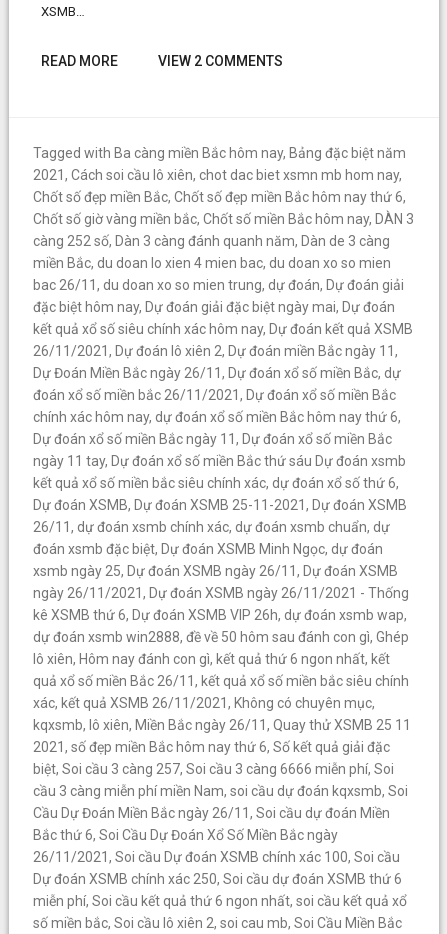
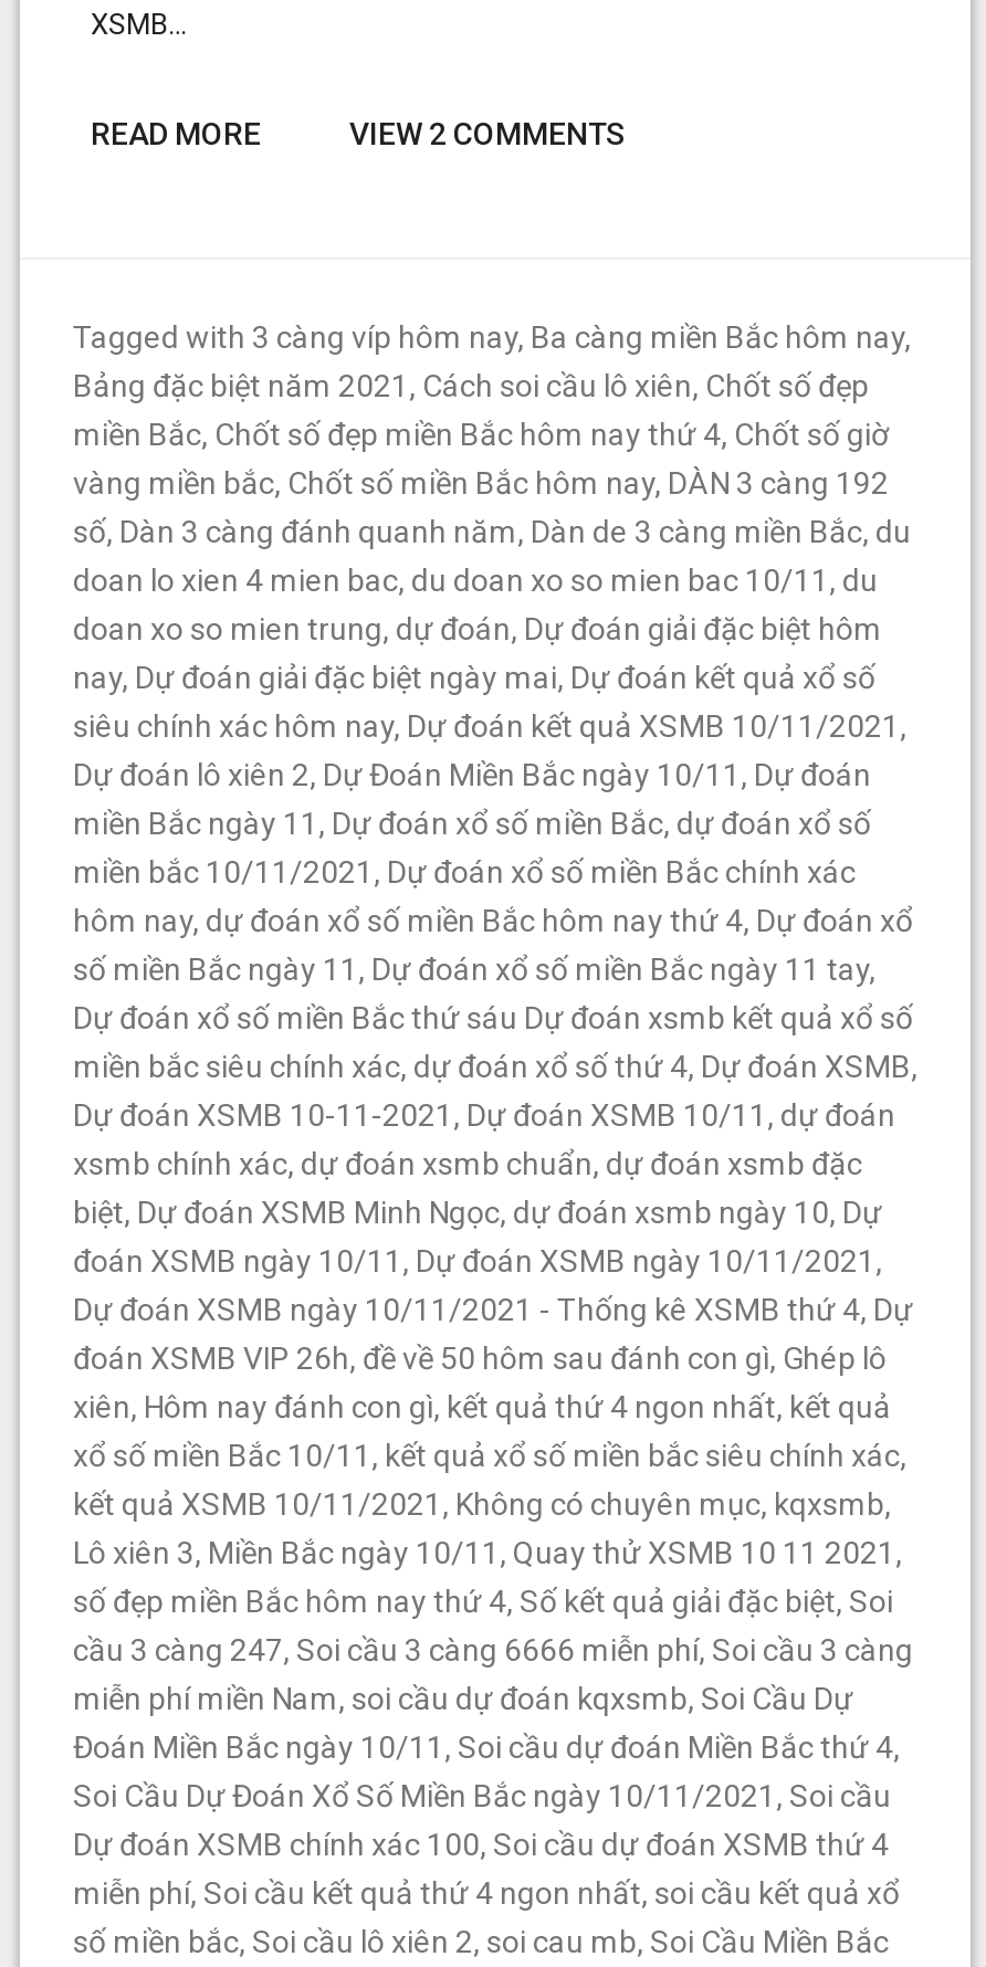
[33,145,414,909] Tagged with Ba càng miền Bắc hôm nay, Bảng đặc biệt năm | 2021, Cách soi cầu lô xiên, chot dac biet xsmn mb hom nay, | Chốt số đẹp miền Bắc, Chốt số đẹp miền Bắc hôm nay thứ 6, | Chốt số giờ vàng miền bắc, Chốt số miền Bắc hôm nay, DÀN 3 | càng 252 số, Dàn 3 càng đánh quanh năm, Dàn de 3 càng | miền Bắc, du doan lo xien 4 mien bac, du doan xo so mien | bac 26/11, du doan xo so mien trung, dự đoán, Dự đoán giải | đặc biệt hôm nay, Dự đoán giải đặc biệt ngày mai, Dự đoán | kết quả xổ số siêu chính xác hôm nay, Dự đoán kết quả XSMB | 26/11/2021, Dự đoán lô xiên 2, Dự đoán miền Bắc ngày 11, | Dự Đoán Miền Bắc ngày 26/11, Dự đoán xổ số miền Bắc, dự | đoán xổ số miền bắc 26/11/2021, Dự đoán xổ số miền Bắc | chính xác hôm nay, dự đoán xổ số miền Bắc hôm nay thứ 6, | Dự đoán xổ số miền Bắc ngày 11, Dự đoán xổ số miền Bắc | ngày 11 tay, Dự đoán xổ số miền Bắc thứ sáu Dự đoán xsmb | kết quả xổ số miền bắc siêu chính xác, dự đoán xổ số thứ 6, | Dự đoán XSMB, Dự đoán XSMB 25-11-2021, Dự đoán XSMB | 26/11, dự đoán xsmb chính xác, dự đoán xsmb chuẩn, dự | đoán xsmb đặc biệt, Dự đoán XSMB Minh Ngọc, dự đoán | xsmb ngày 25, Dự đoán XSMB ngày 26/11, Dự đoán XSMB | ngày 26/11/2021, Dự đoán XSMB ngày 26/11/2021 - Thống | kê XSMB thứ 6, Dự đoán XSMB VIP 26h, dự đoán xsmb wap, | dự đoán xsmb win2888, đề về 50 hôm sau đánh con gì, Ghép | lô xiên, Hôm nay đánh con gì, kết quả thứ 6 ngon nhất, kết | quả xổ số miền Bắc 26/11, kết quả xổ số miền bắc siêu chính | xác, kết quả XSMB 26/11/2021, Không có chuyên mục, | kqxsmb, lô xiên, Miền Bắc ngày 26/11, Quay thử XSMB 25 11 | 2021, số đẹp miền Bắc hôm nay thứ 6, Số kết quả giải đặc | biệt, Soi cầu 3 càng 257, Soi cầu 3 càng 6666 miễn phí, Soi | cầu 3 càng miễn phí miền Nam, soi cầu dự đoán kqxsmb, Soi | Cầu Dự Đoán Miền Bắc ngày 26/11, Soi cầu dự đoán Miền | Bắc thứ 6, Soi Cầu Dự Đoán Xổ Số Miền Bắc ngày | 26/11/2021, Soi cầu Dự đoán XSMB chính xác 100, Soi cầu | Dự đoán XSMB chính xác 250, Soi cầu dự đoán XSMB thứ 6 | miễn phí, Soi cầu kết quả thứ 6 ngon nhất, soi cầu kết quả xổ -> [73,320,917,1911] Tagged with 3 càng víp hôm nay, Ba càng miền Bắc hôm nay, | Bảng đặc biệt năm 2021, Cách soi cầu lô xiên, Chốt số đẹp | miền Bắc, Chốt số đẹp miền Bắc hôm nay thứ 4, Chốt số giờ | vàng miền bắc, Chốt số miền Bắc hôm nay, DÀN 3 càng 192 | số, Dàn 3 càng đánh quanh năm, Dàn de 3 càng miền Bắc, du | doan lo xien 4 mien bac, du doan xo so mien bac 10/11, du | doan xo so mien trung, dự đoán, Dự đoán giải đặc biệt hôm | nay, Dự đoán giải đặc biệt ngày mai, Dự đoán kết quả xổ số | siêu chính xác hôm nay, Dự đoán kết quả XSMB 10/11/2021, | Dự đoán lô xiên 2, Dự Đoán Miền Bắc ngày 10/11, Dự đoán | miền Bắc ngày 11, Dự đoán xổ số miền Bắc, dự đoán xổ số | miền bắc 10/11/2021, Dự đoán xổ số miền Bắc chính xác | hôm nay, dự đoán xổ số miền Bắc hôm nay thứ 4, Dự đoán xổ | số miền Bắc ngày 11, Dự đoán xổ số miền Bắc ngày 11 tay, | Dự đoán xổ số miền Bắc thứ sáu Dự đoán xsmb kết quả xổ số | miền bắc siêu chính xác, dự đoán xổ số thứ 4, Dự đoán XSMB, | Dự đoán XSMB 10-11-2021, Dự đoán XSMB 10/11, dự đoán | xsmb chính xác, dự đoán xsmb chuẩn, dự đoán xsmb đặc | biệt, Dự đoán XSMB Minh Ngọc, dự đoán xsmb ngày 10, Dự | đoán XSMB ngày 10/11, Dự đoán XSMB ngày 10/11/2021, | Dự đoán XSMB ngày 10/11/2021 - Thống kê XSMB thứ 4, Dự | đoán XSMB VIP 26h, đề về 50 hôm sau đánh con gì, Ghép lô | xiên, Hôm nay đánh con gì, kết quả thứ 4 ngon nhất, kết quả | xổ số miền Bắc 10/11, kết quả xổ số miền bắc siêu chính xác, | kết quả XSMB 10/11/2021, Không có chuyên mục, kqxsmb, | Lô xiên 3, Miền Bắc ngày 10/11, Quay thử XSMB 10 11 2021, | số đẹp miền Bắc hôm nay thứ 4, Số kết quả giải đặc biệt, Soi | cầu 3 càng 247, Soi cầu 3 càng 6666 miễn phí, Soi cầu 3 càng | miễn phí miền Nam, soi cầu dự đoán kqxsmb, Soi Cầu Dự | Đoán Miền Bắc ngày 10/11, Soi cầu dự đoán Miền Bắc thứ 4, | Soi Cầu Dự Đoán Xổ Số Miền Bắc ngày 10/11/2021, Soi cầu | Dự đoán XSMB chính xác 100, Soi cầu dự đoán XSMB thứ 4 | miễn phí, Soi cầu kết quả thứ 4 ngon nhất, soi cầu kết quả xổ

